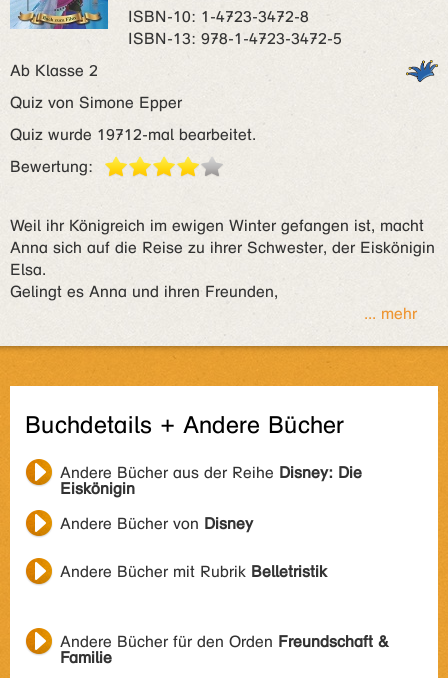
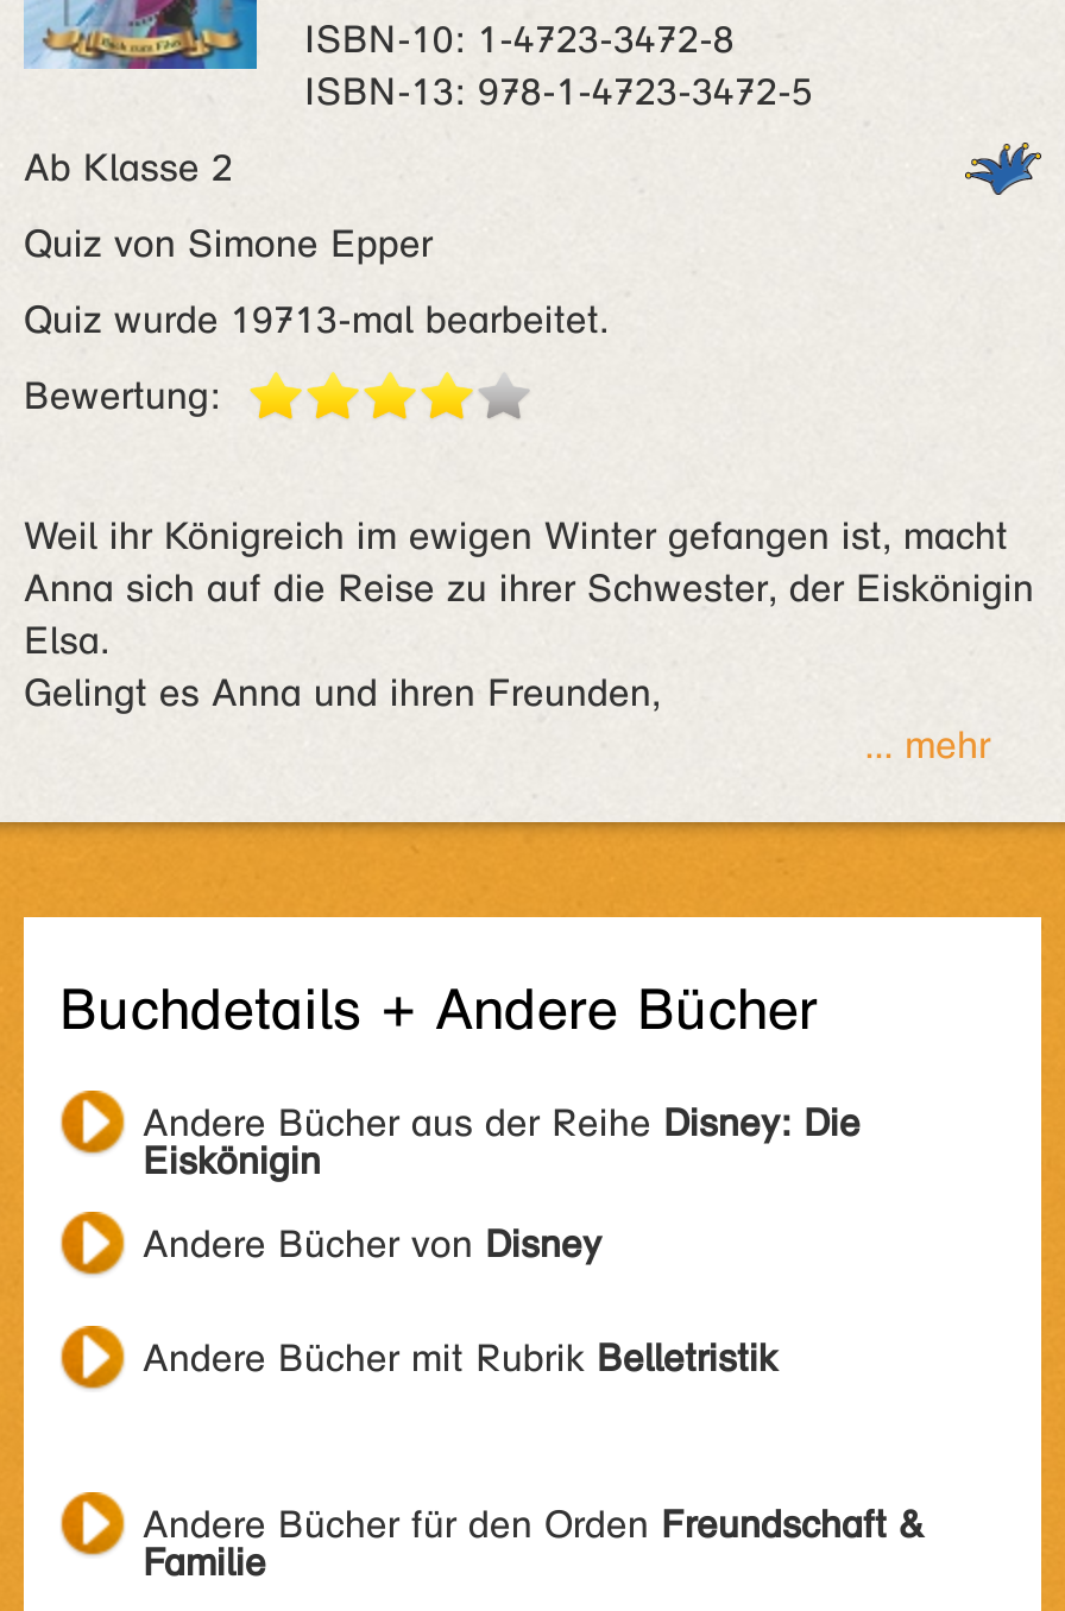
[10,125,256,144] Quiz wurde 19712-mal bearbeitet. -> [24,297,609,342] Quiz wurde 19713-mal bearbeitet.

